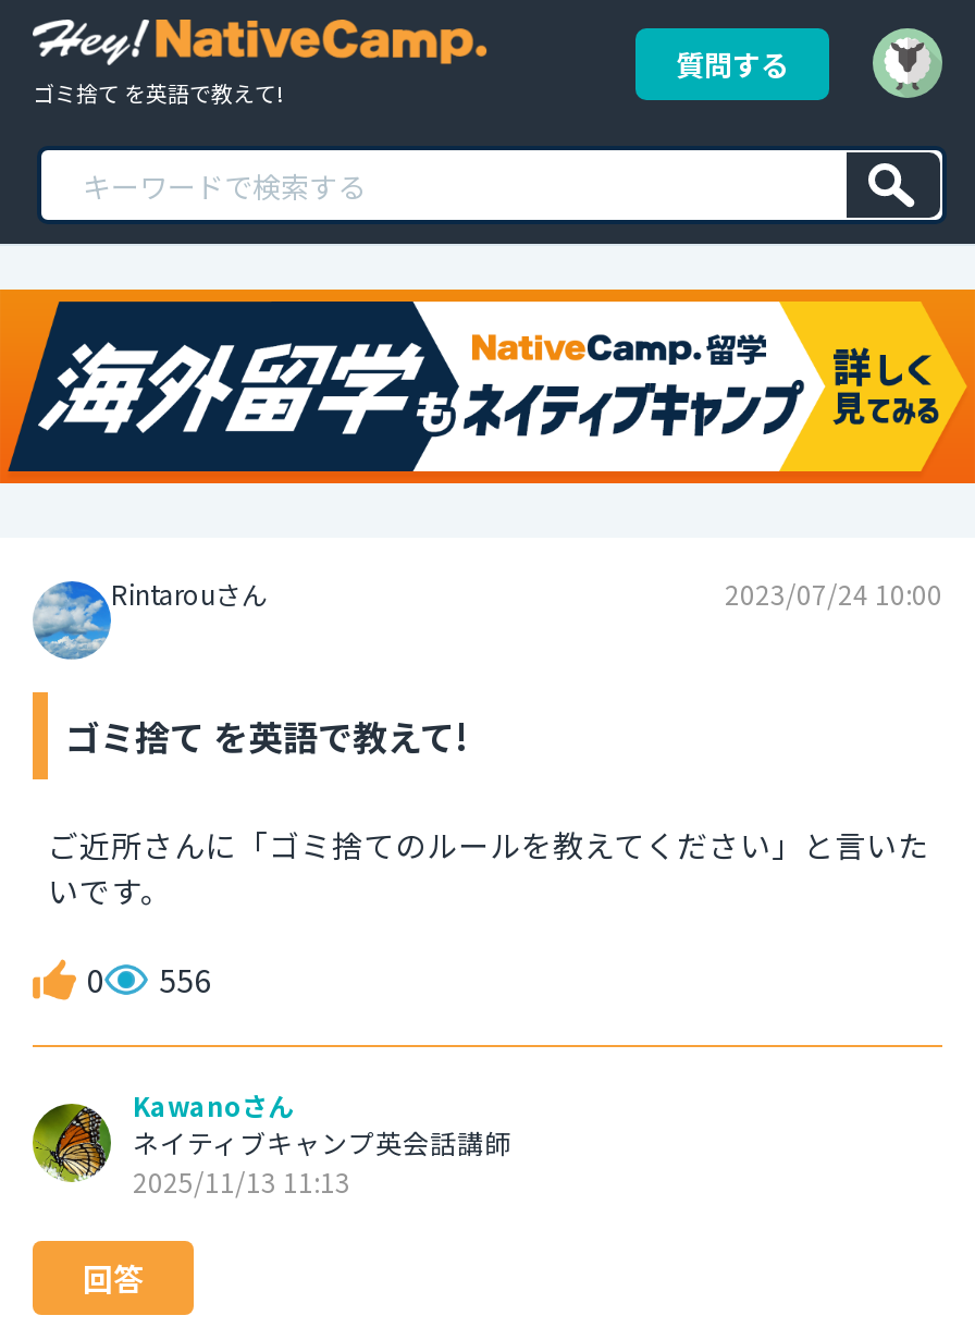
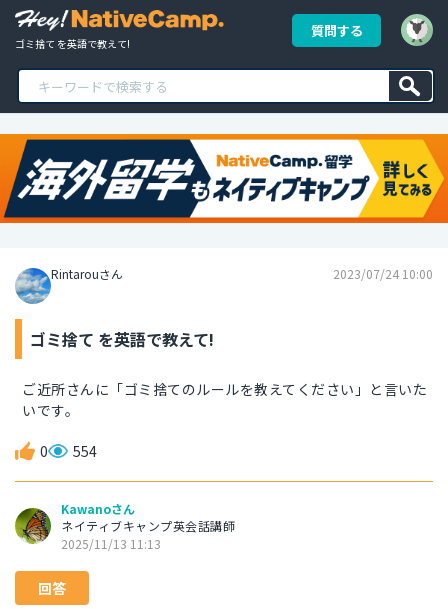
[87,959,211,1003] 0 556 -> [40,441,97,461] 0 554

